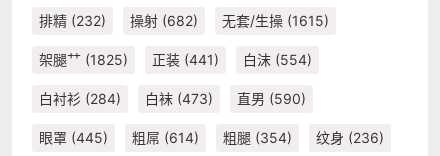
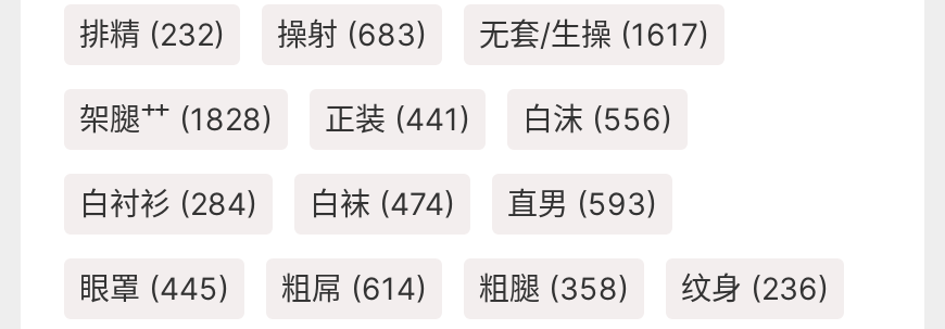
[130,12,198,29] 操射(682) -> [277,16,427,53] 操射(683)
[222,12,329,29] 无套/生操(1615) -> [479,16,709,53] 无套/生操(1617)
[39,51,128,68] 架腿艹(1825) -> [79,101,273,138] 架腿艹(1828)
[243,51,312,68] 白沫(554) -> [522,101,672,138] 白沫(556)
[145,90,213,107] 白袜(473) -> [310,185,455,222] 白袜(474)
[237,90,306,107] 直男(590) -> [507,185,657,222] 直男(593)
[39,129,384,146] 眼罩(445) 粗屌(614) 粗腿(354) 纹身(236) -> [79,270,829,307] 眼罩(445) 粗屌(614) 粗腿(358) 纹身(236)

